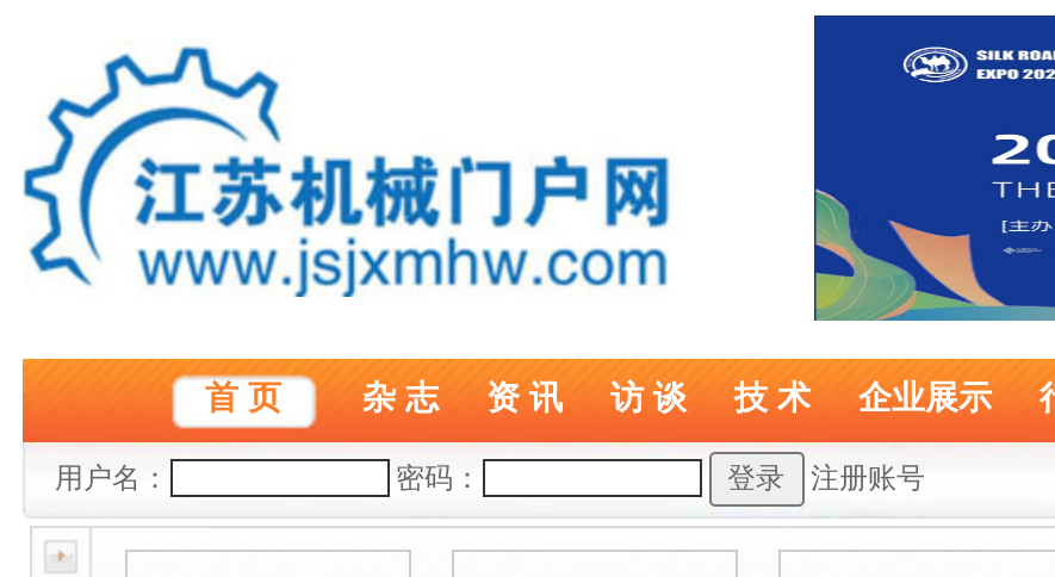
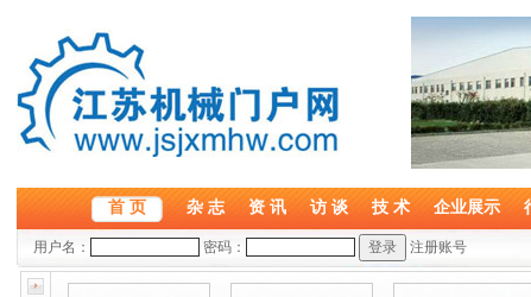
[812,15,1048,323] [image] -> [410,18,527,169] [image]

